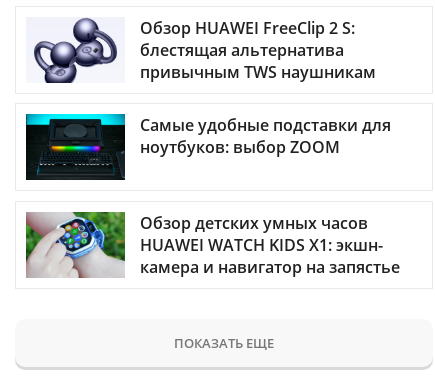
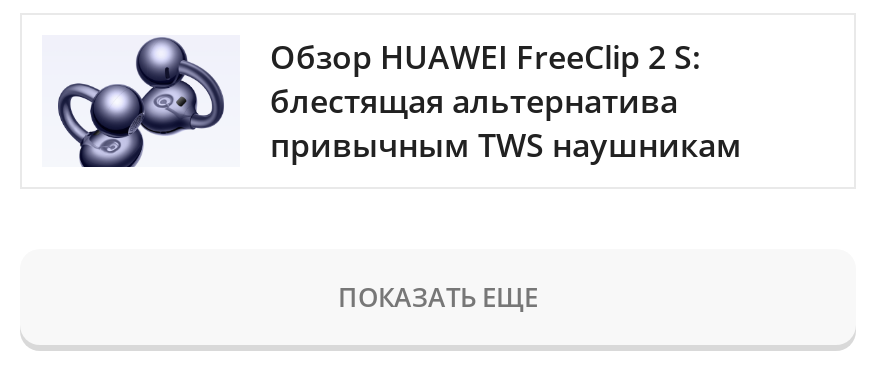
[25,113,400,277] [image] | Самые удобные подставки для | ноутбуков: выбор ZOOM | Обзор детских умных часов | HUAWEI WATCH KIDS X1: экшн- | камера и навигатор на запястье -> none
[25,211,126,279] [image] -> none

